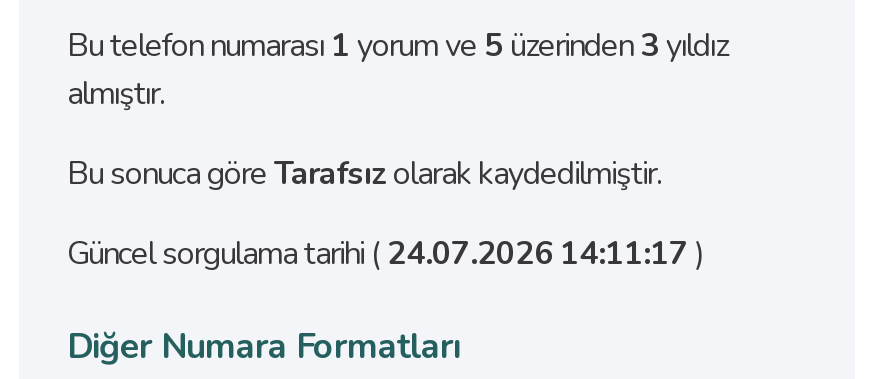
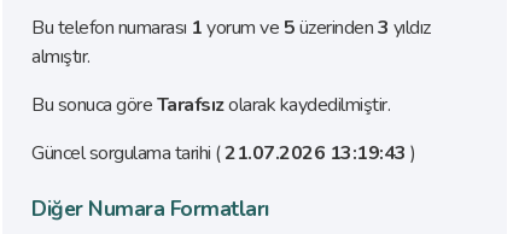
[67,232,704,276] Güncel sorgulama tarihi (24.07.2026 14:11:17) -> [31,140,416,166] Güncel sorgulama tarihi (21.07.2026 13:19:43)

